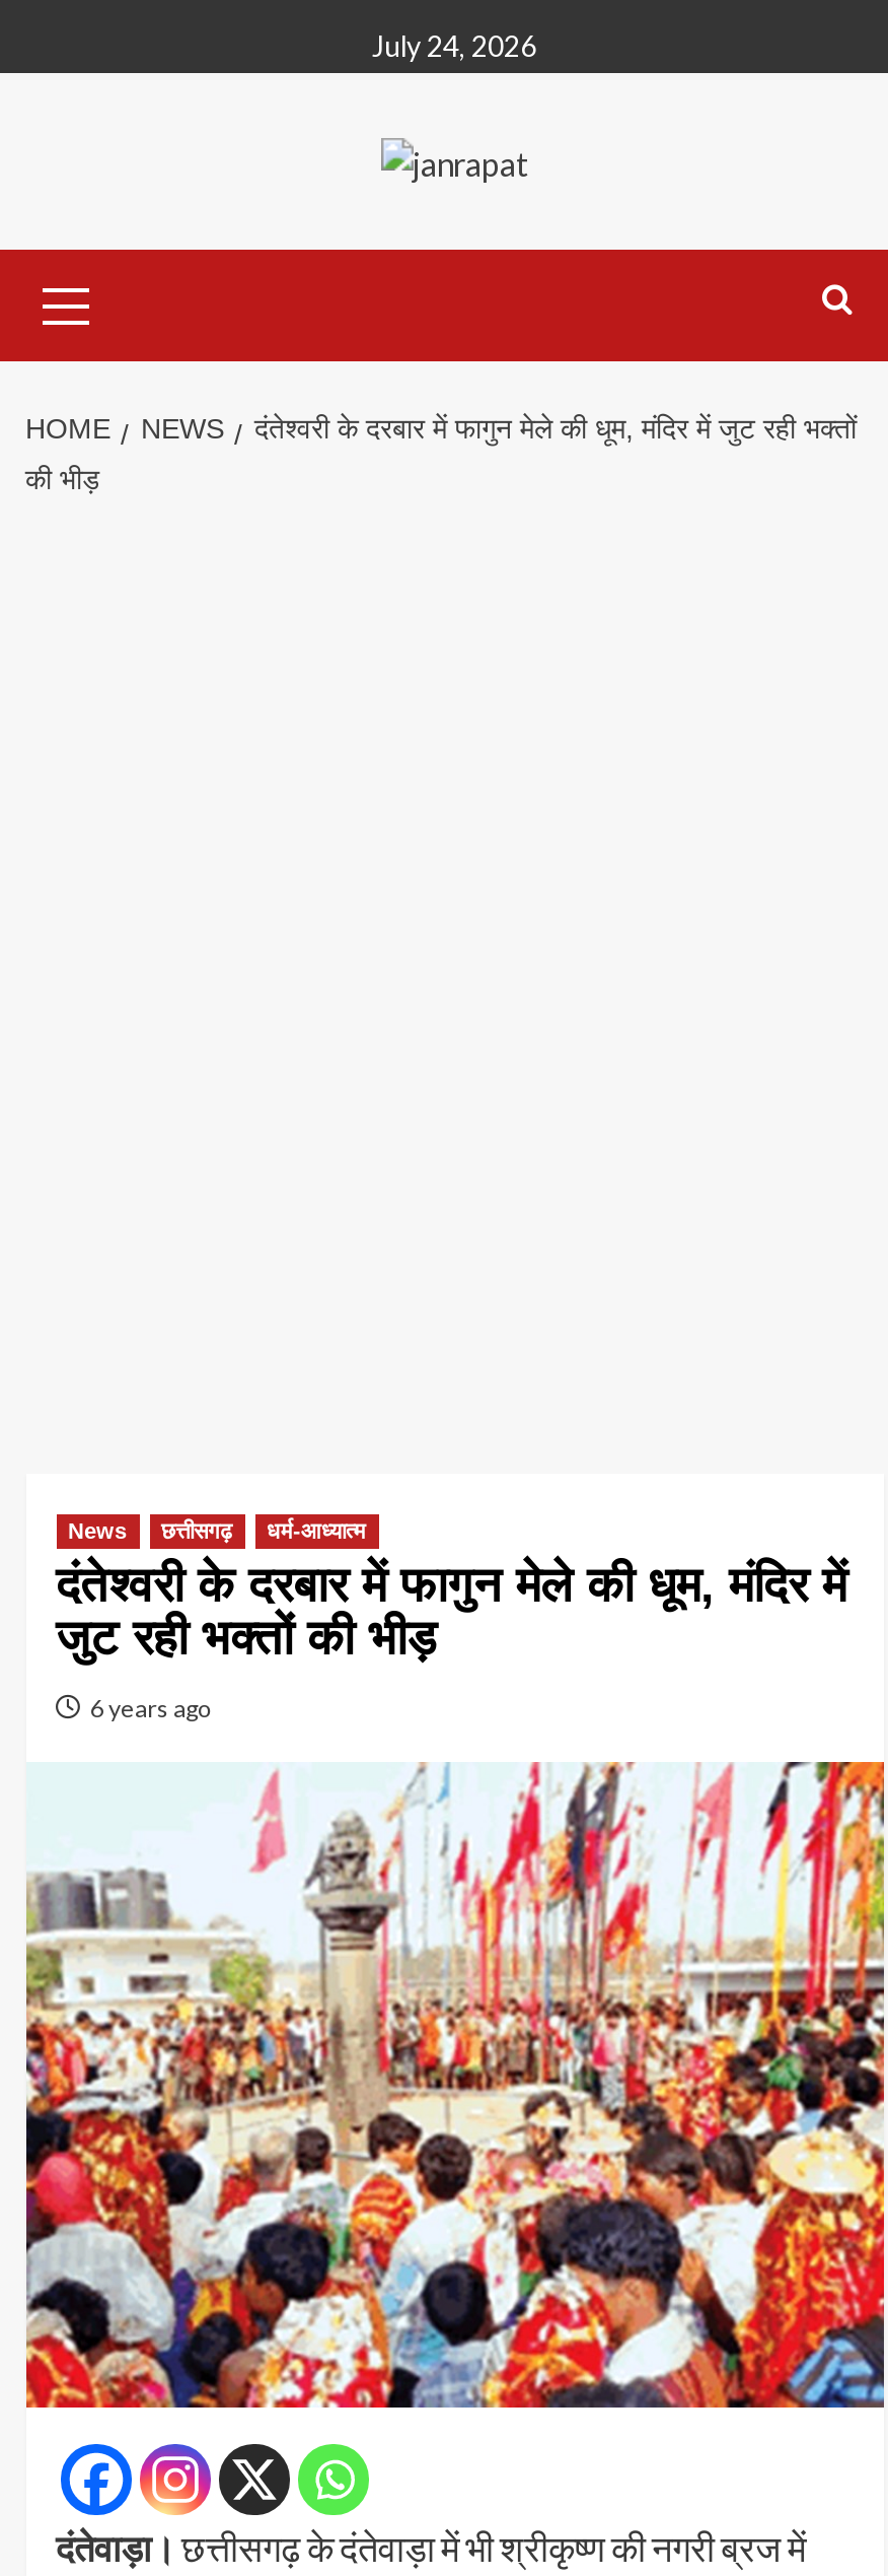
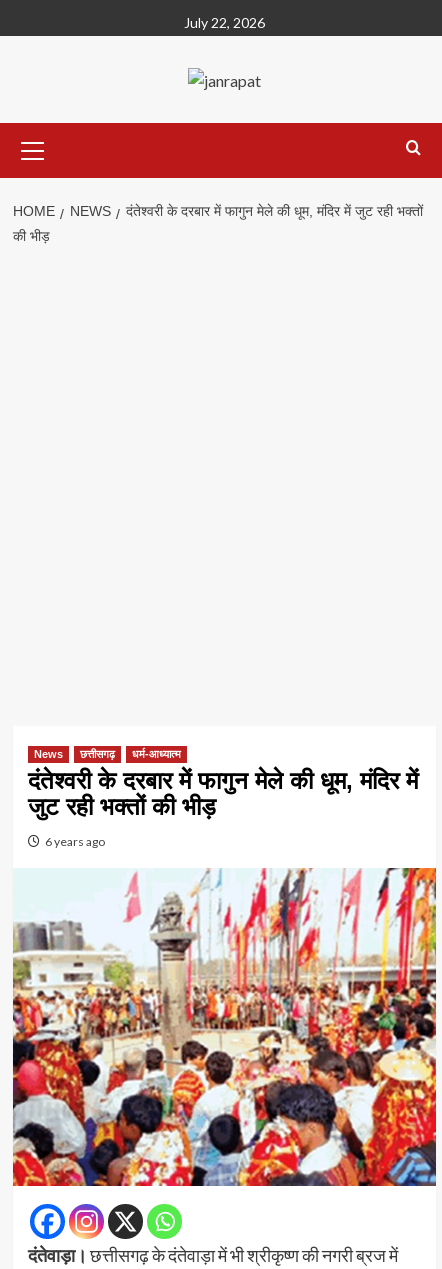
[372,28,536,63] July 24, 2026 -> [183,14,264,31] July 22, 2026

